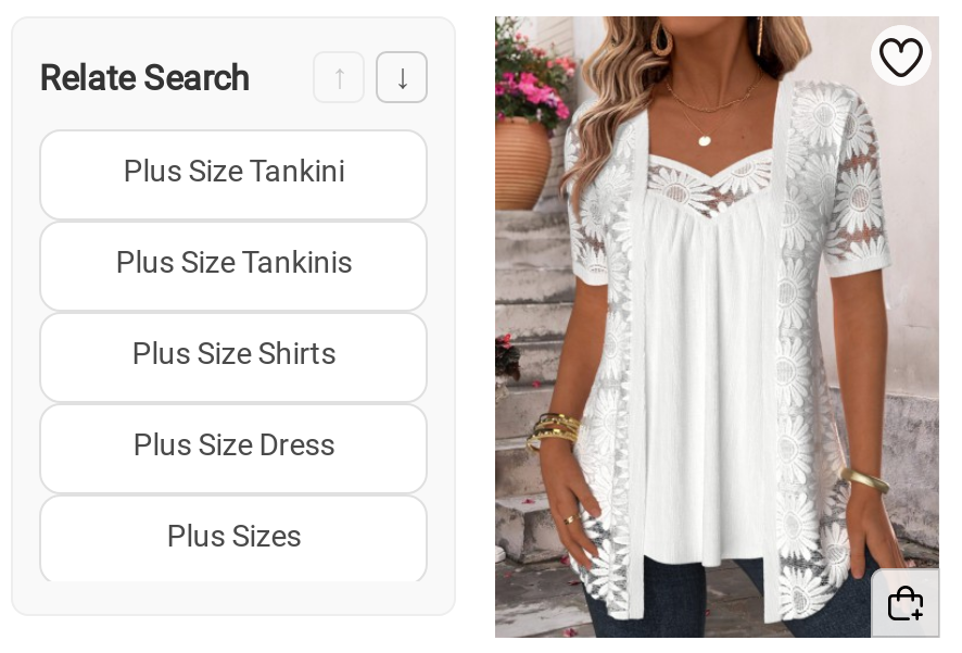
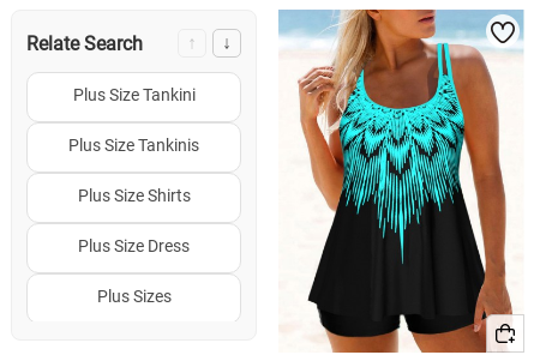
[493,14,942,640] [image] -> [278,8,523,354] [image]

